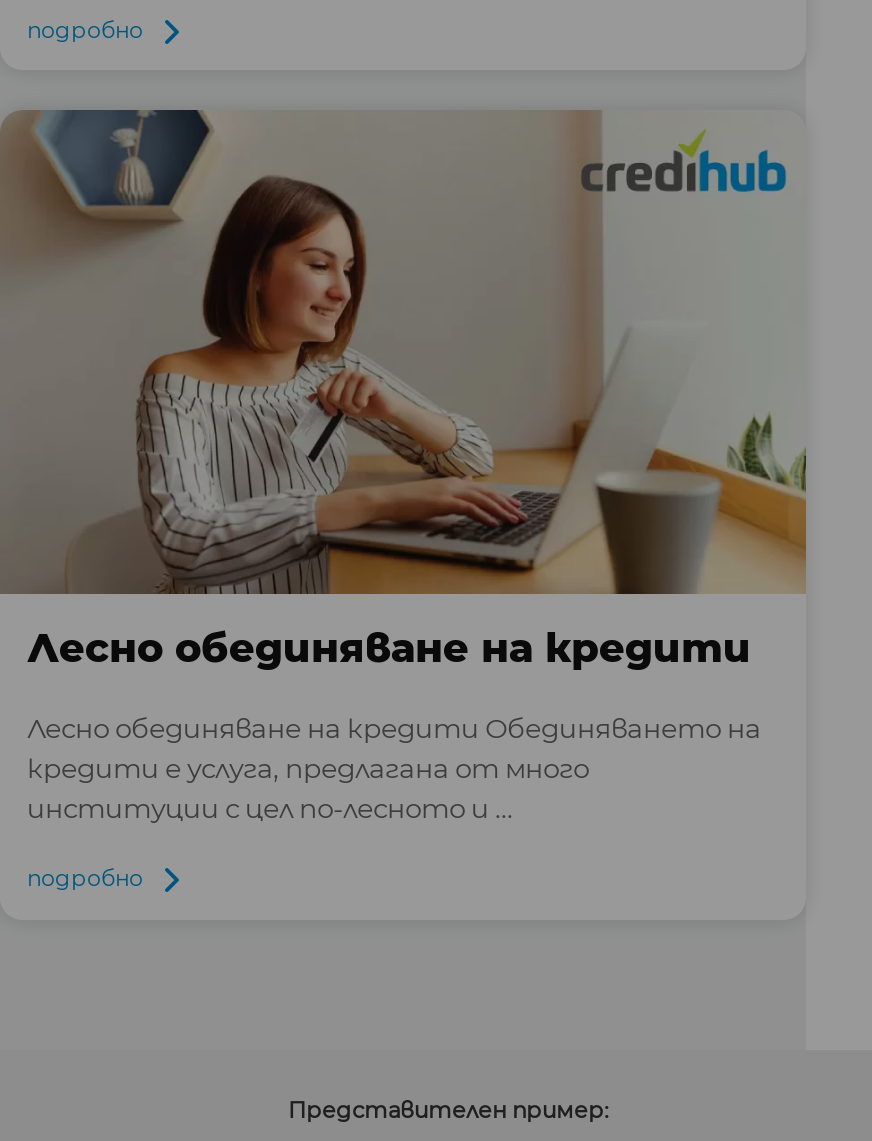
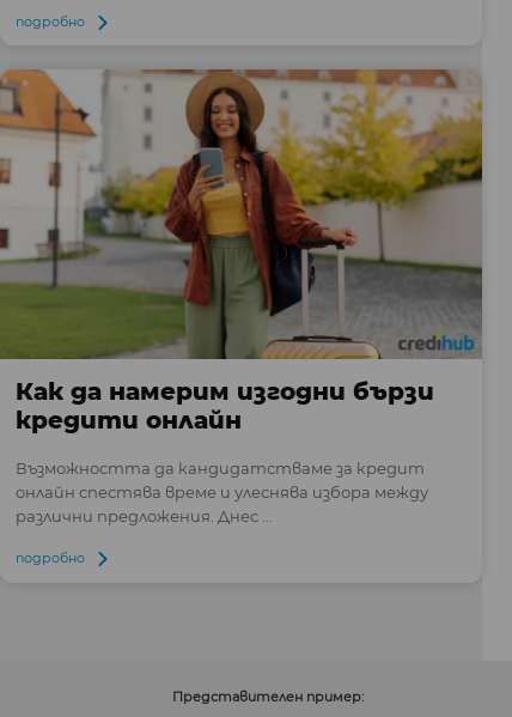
[6,108,808,672] [image] | Лесно обединяване на кредити -> [4,68,483,434] [image] | Как да намерим изгодни бързи | кредити онлайн
[27,709,761,825] Лесно обединяване на кредити Обединяването на | кредити е услуга, предлагана от много | институции с цел по-лесното и ... -> [16,457,429,526] Възможността да кандидатстваме за кредит | онлайн спестява време и улеснява избора между | различни предложения. Днес ...

